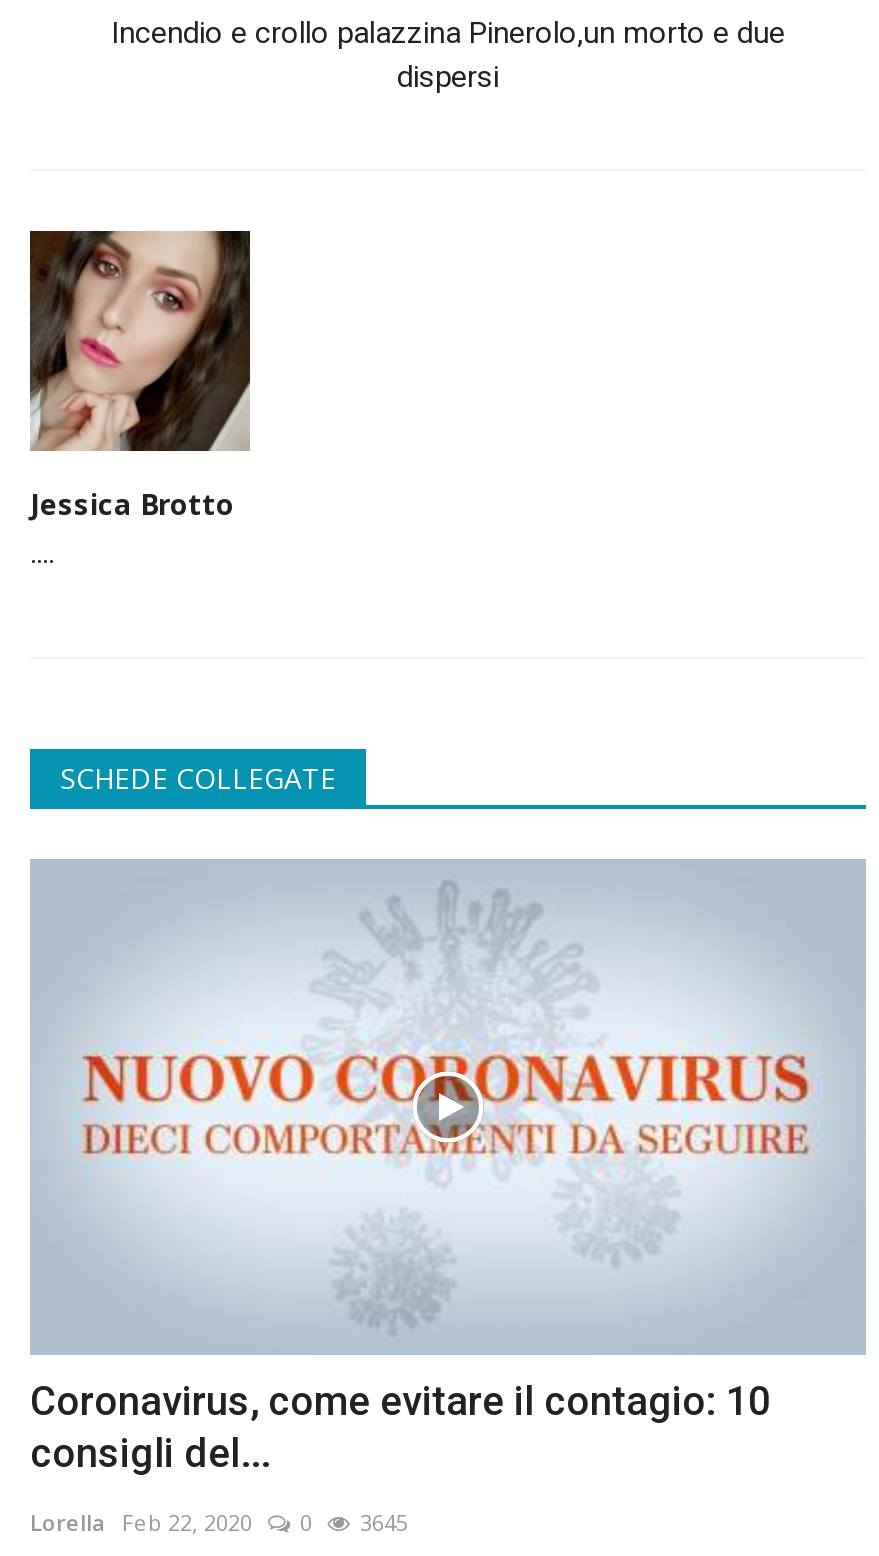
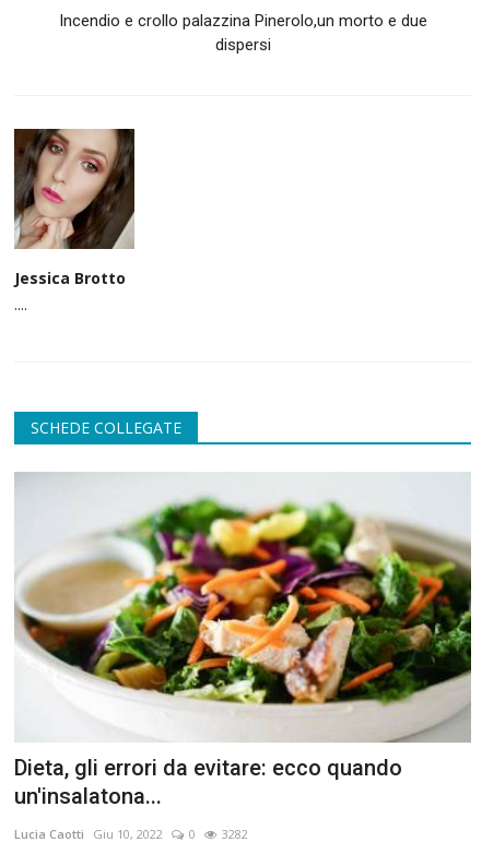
[30,859,866,1478] [image] | Coronavirus, come evitare il contagio: 10 | consigli del... -> [14,473,472,810] [image] | Dieta, gli errori da evitare: ecco quando | un'insalatona...
[30,1508,252,1538] Lorella Feb 22, 2020 -> [14,826,163,842] Lucia Caotti Giu 10, 2022
[360,1508,408,1538] 3645 -> [222,826,248,842] 3282

